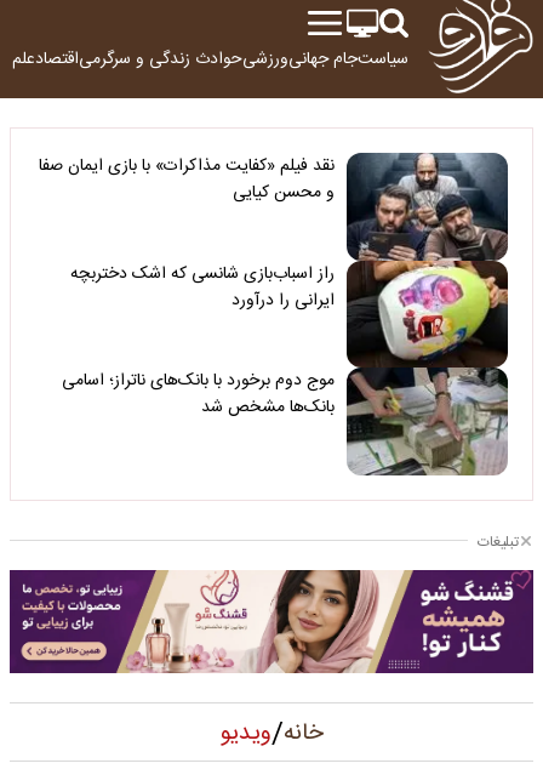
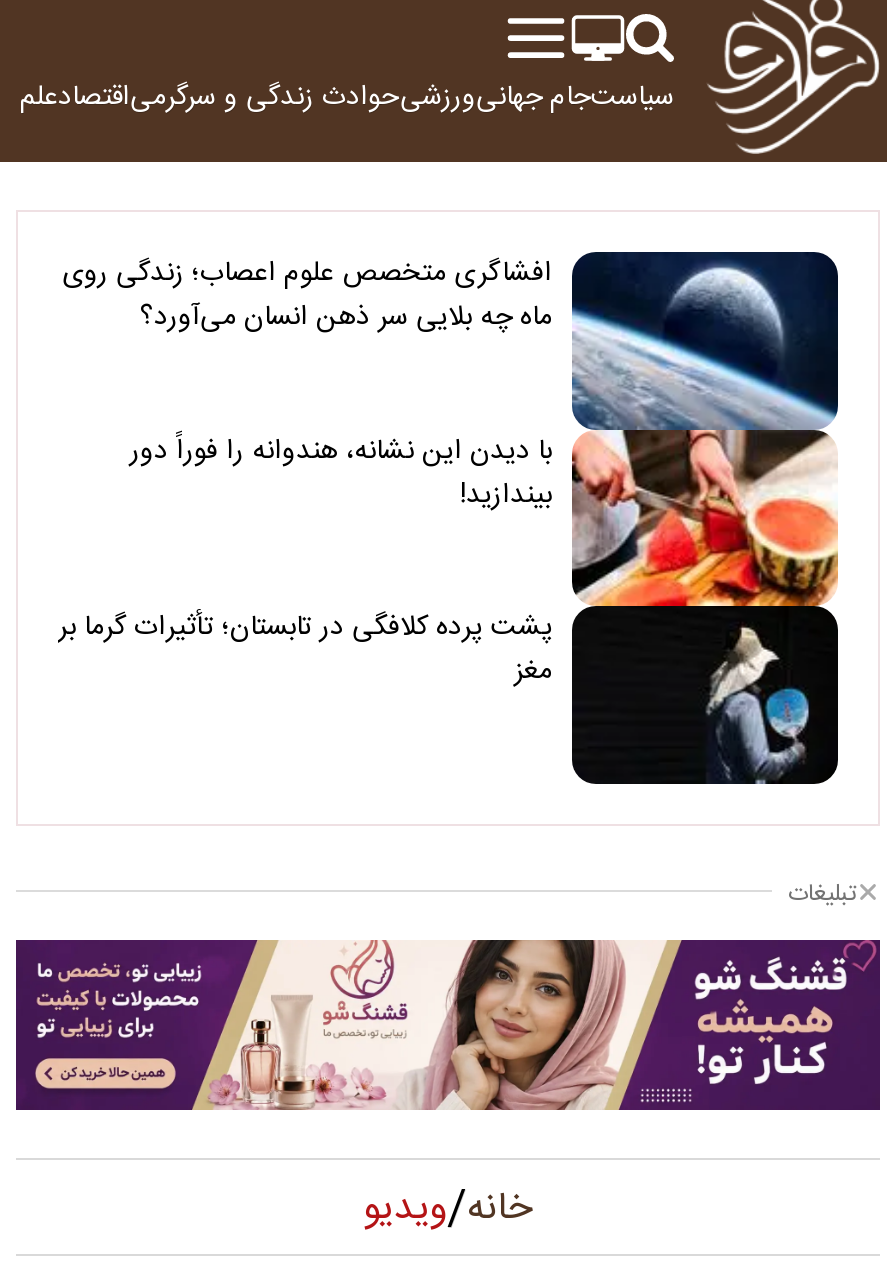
[39,152,509,477] [image] | نقد فیلم «کفایت مذاکرات» با بازی ایمان صفا | و محسن کیایی -> [62,250,840,786] [image] | افشاگری متخصص علوم اعصاب؛ زندگی روی | ماه چه بلایی سر ذهن انسان می‌آورد؟
[70,259,335,314] راز اسباب‌بازی شانسی که اشک دختربچه | ایرانی را درآورد -> [130,427,552,517] با دیدن این نشانه، هندوانه را فوراً دور | بیندازید!
[62,367,335,421] موج دوم برخورد با بانک‌های ناتراز؛ اسامی | بانک‌ها مشخص شد -> [58,605,552,695] پشت پرده کلافگی در تابستان؛ تأثیرات گرما بر | مغز

